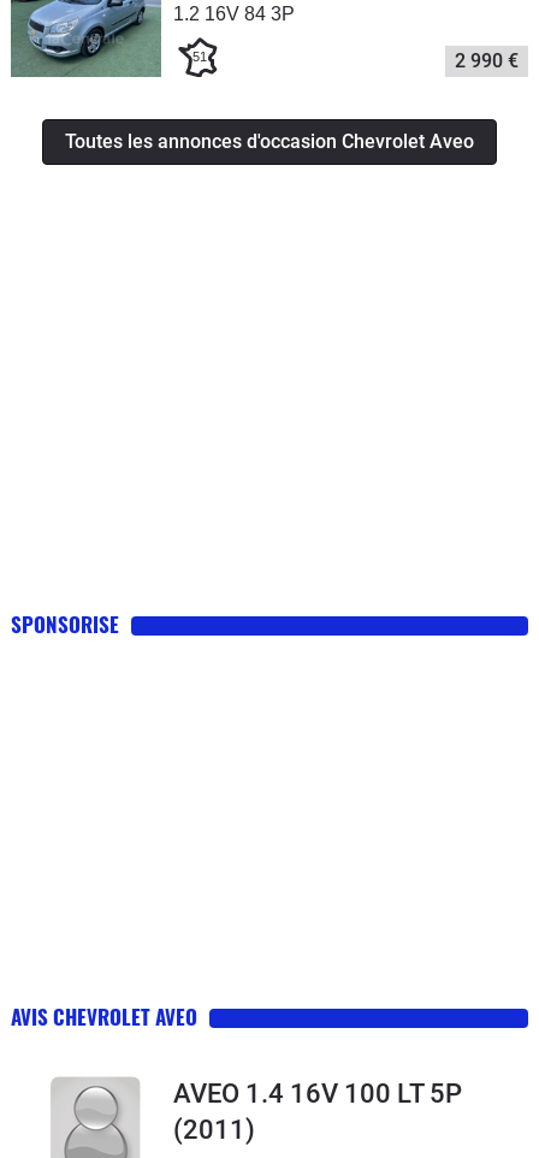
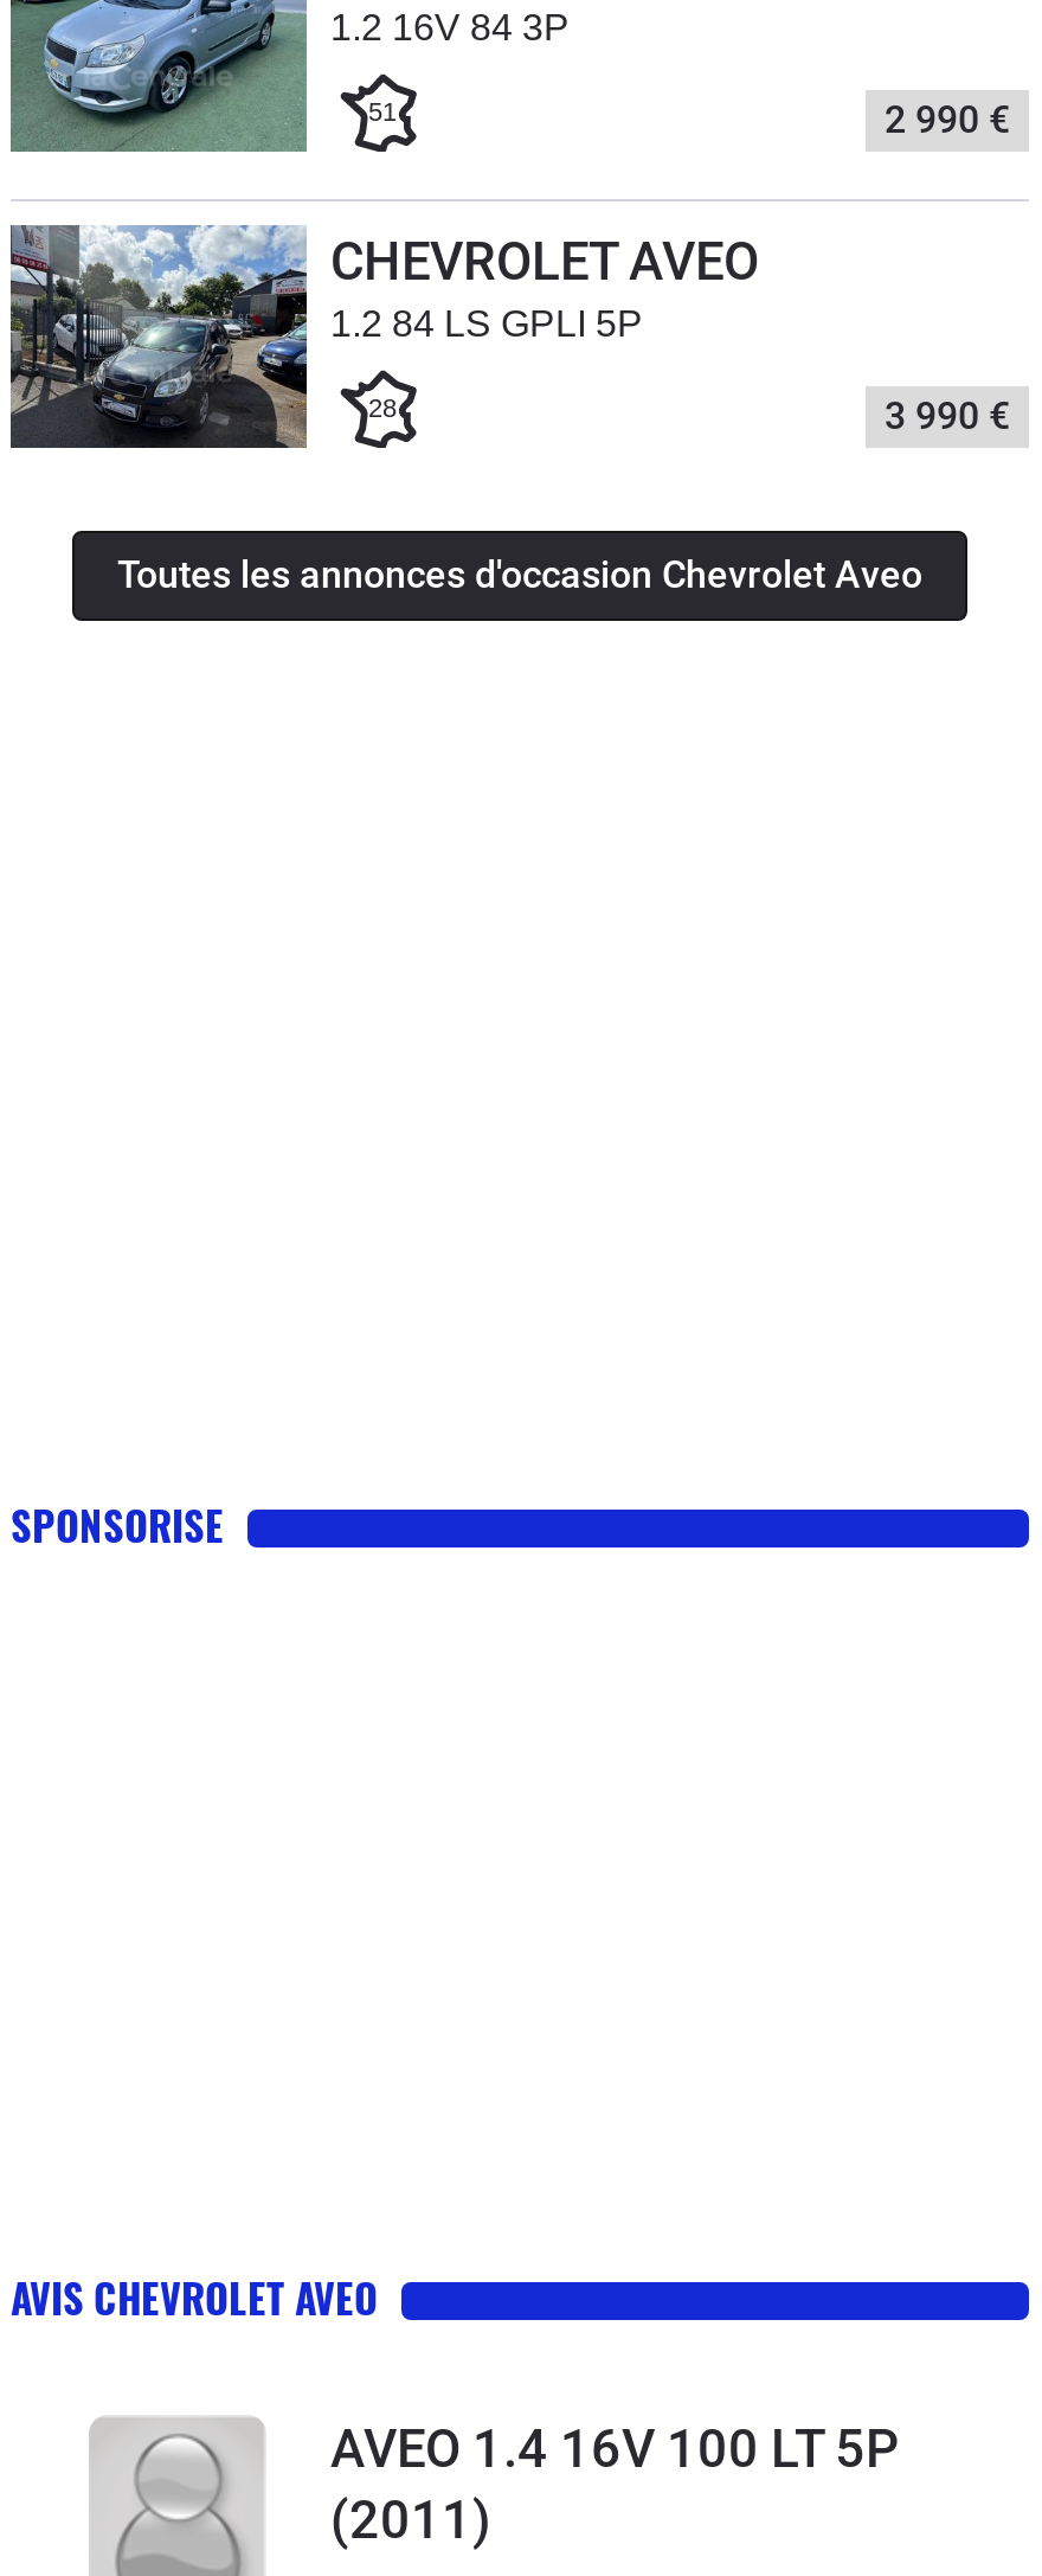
none -> [11,223,1010,450] [image] | CHEVROLET AVEO | 1.2 84 LS GPLI 5P | 28 | 3 990 €

